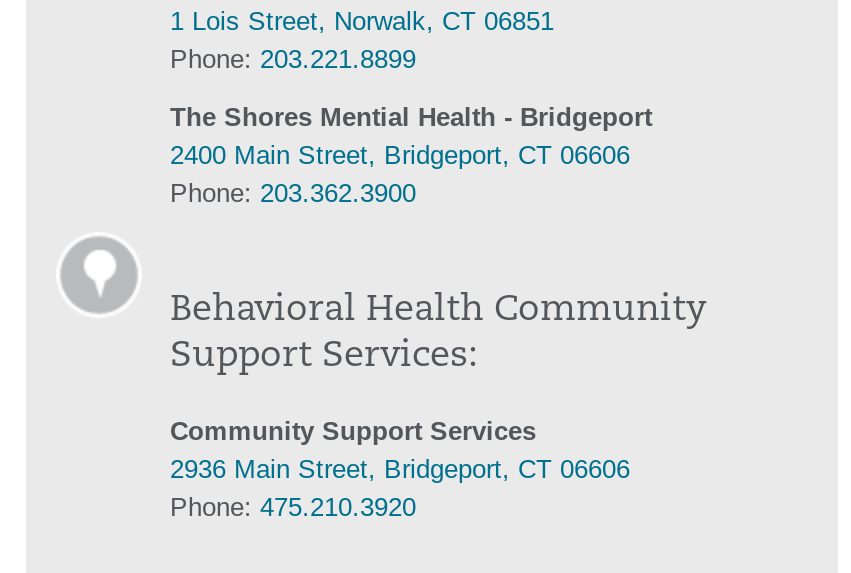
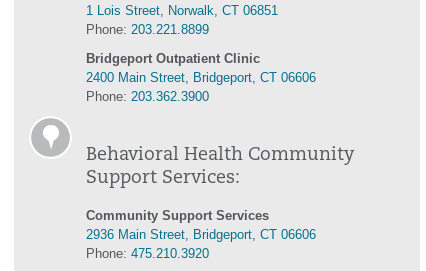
[170,102,652,132] The Shores Mential Health - Bridgeport -> [86,51,260,66] Bridgeport Outpatient Clinic

